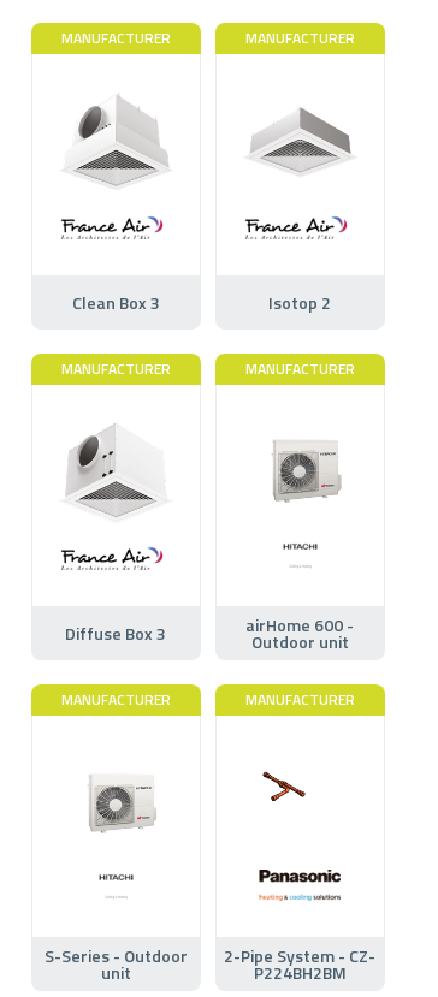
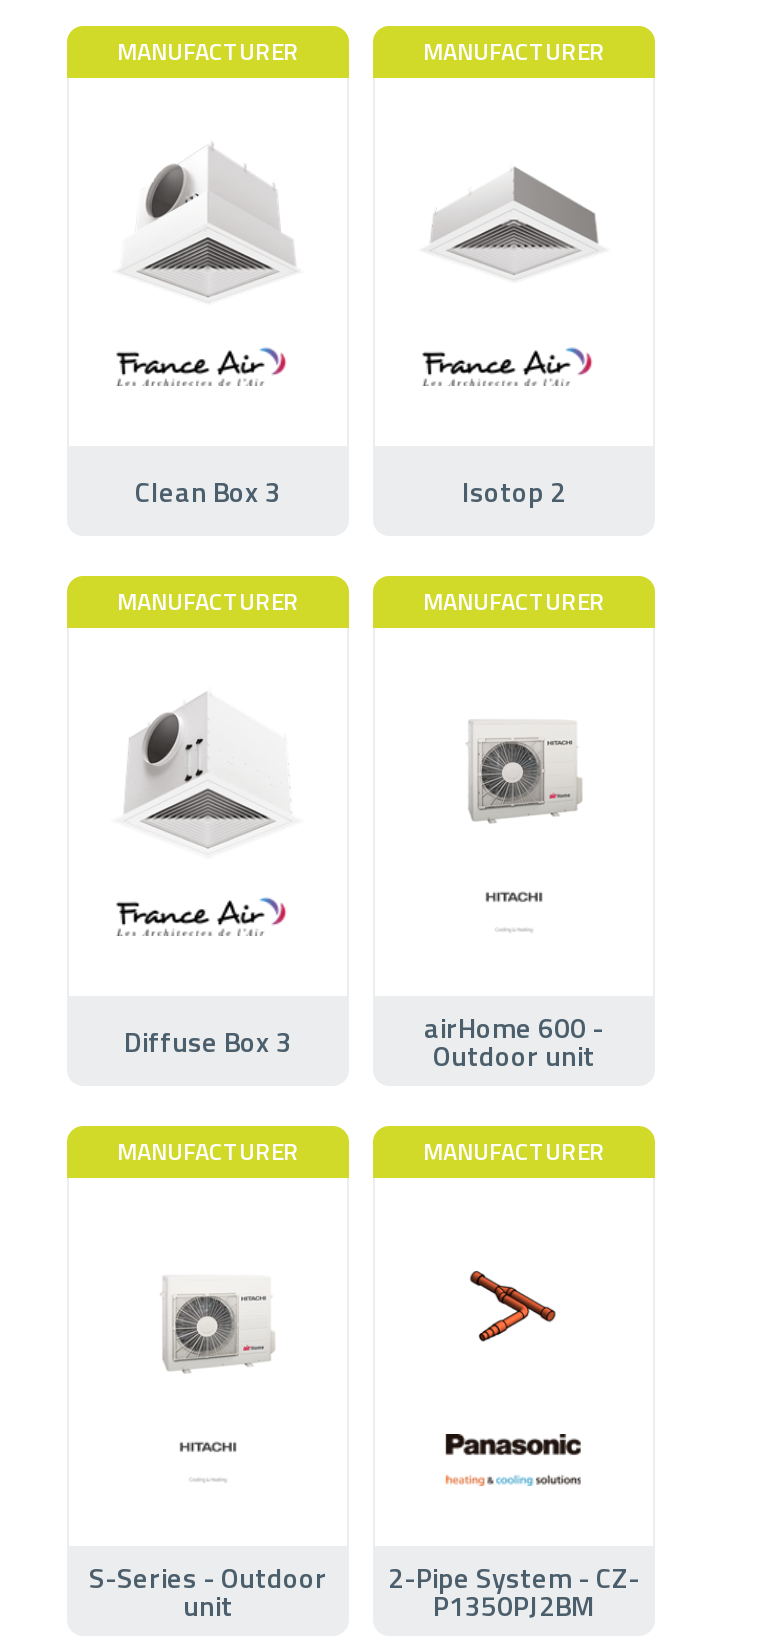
[261,771,325,813] [image] -> [453,1270,557,1344] [image]
[254,959,347,984] P224BH2BM -> [433,1583,595,1625] P1350PJ2BM

